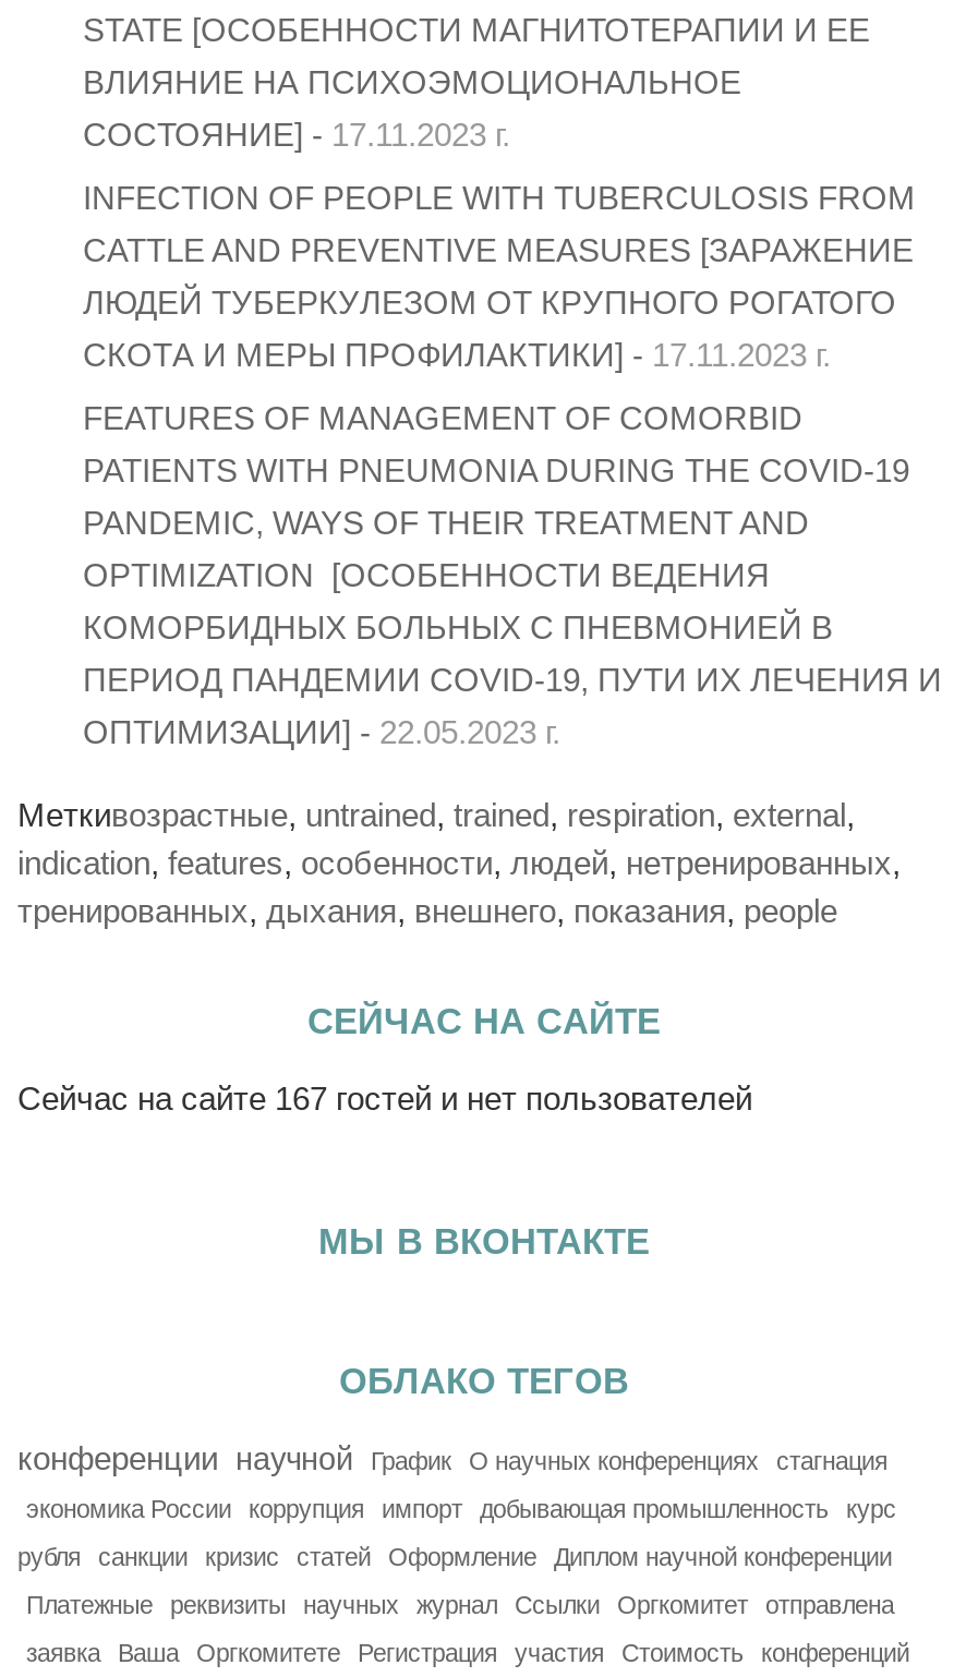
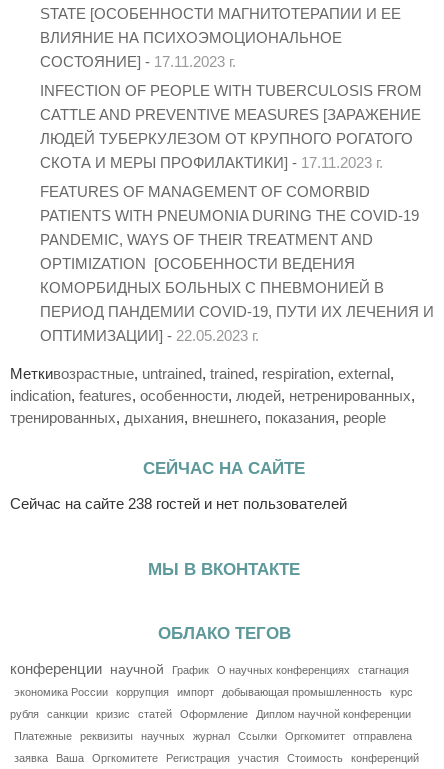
[17,1079,752,1116] Сейчас на сайте 167 гостей и нет пользователей -> [10,495,347,512] Сейчас на сайте 238 гостей и нет пользователей

